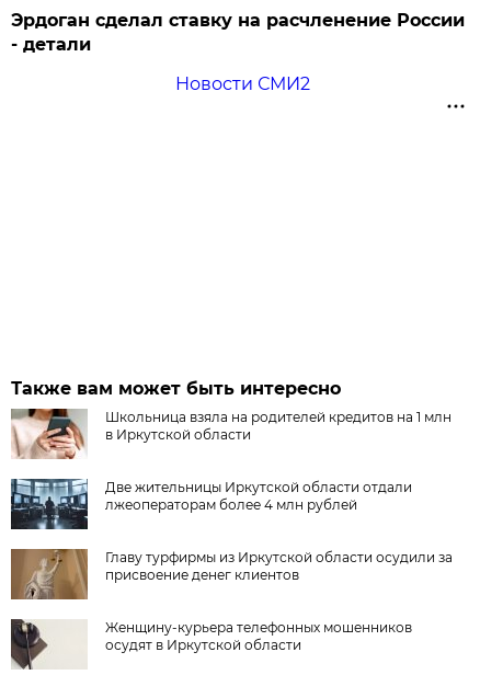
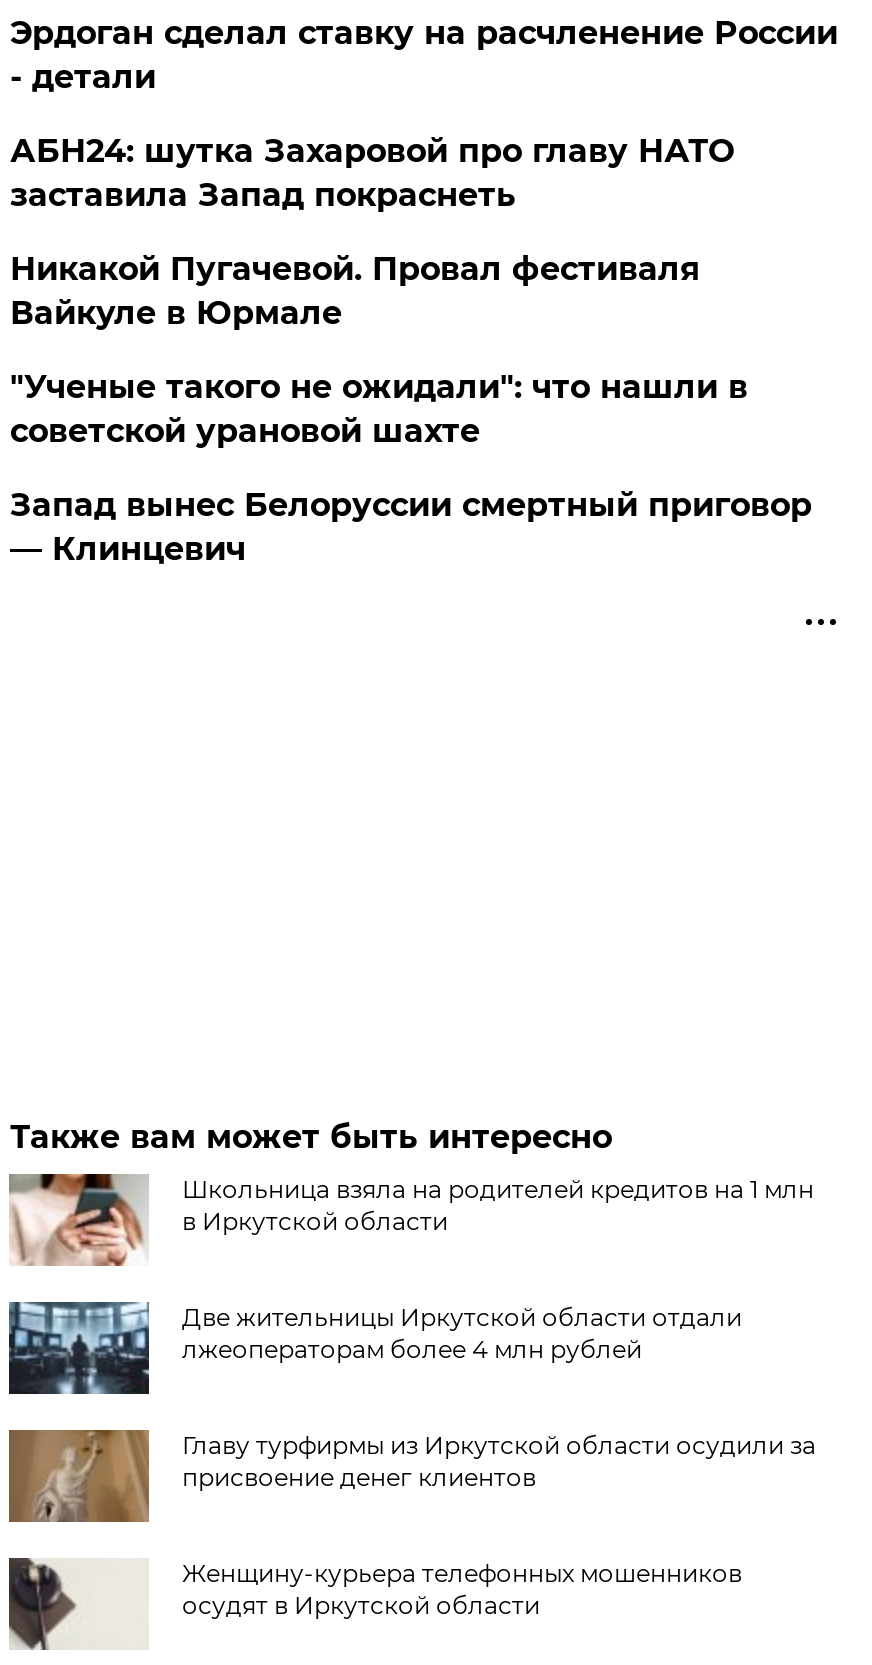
[175,73,310,94] Новости СМИ2 -> [10,132,812,568] АБН24: шутка Захаровой про главу НАТО | заставила Запад покраснеть | Никакой Пугачевой. Провал фестиваля | Вайкуле в Юрмале | "Ученые такого не ожидали": что нашли в | советской урановой шахте | Запад вынес Белоруссии смертный приговор | — Клинцевич

